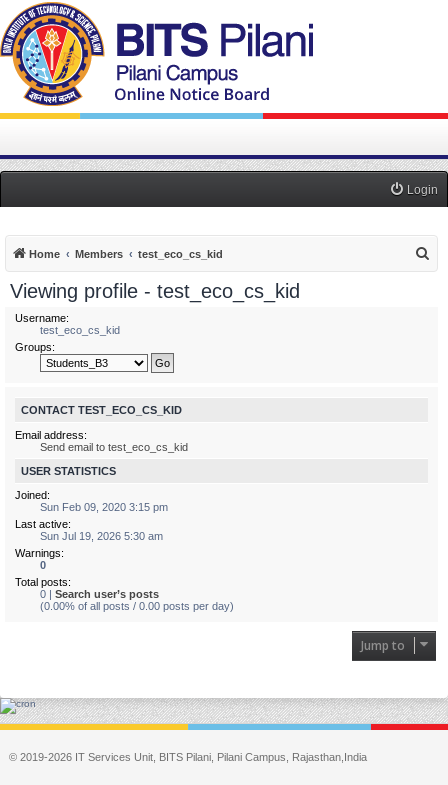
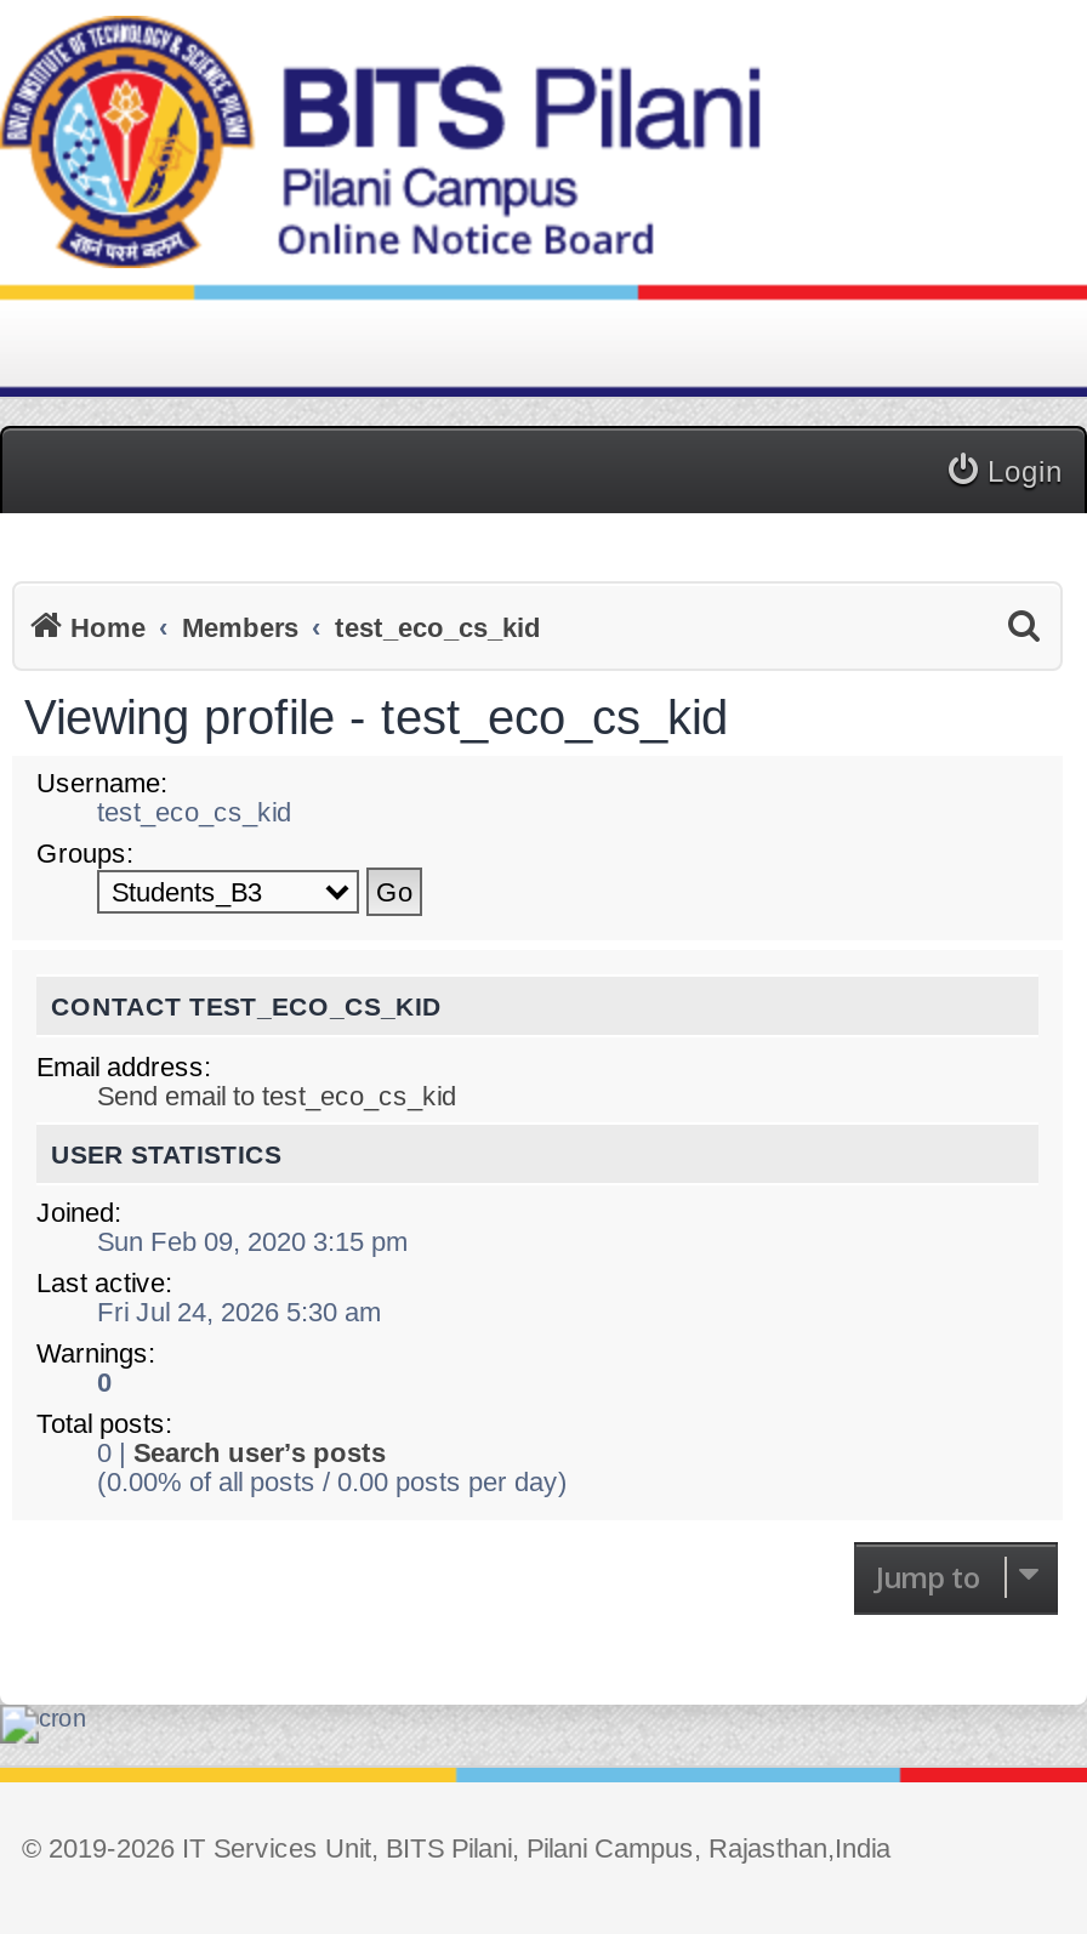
[40,530,163,542] Sun Jul 19, 2026 5:30 am -> [97,1297,381,1326] Fri Jul 24, 2026 5:30 am

